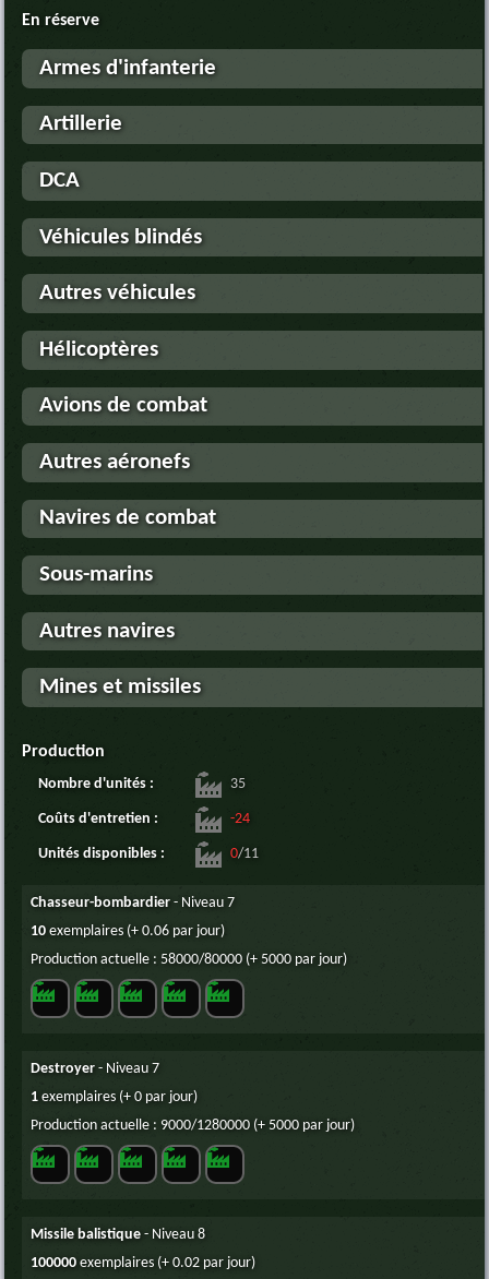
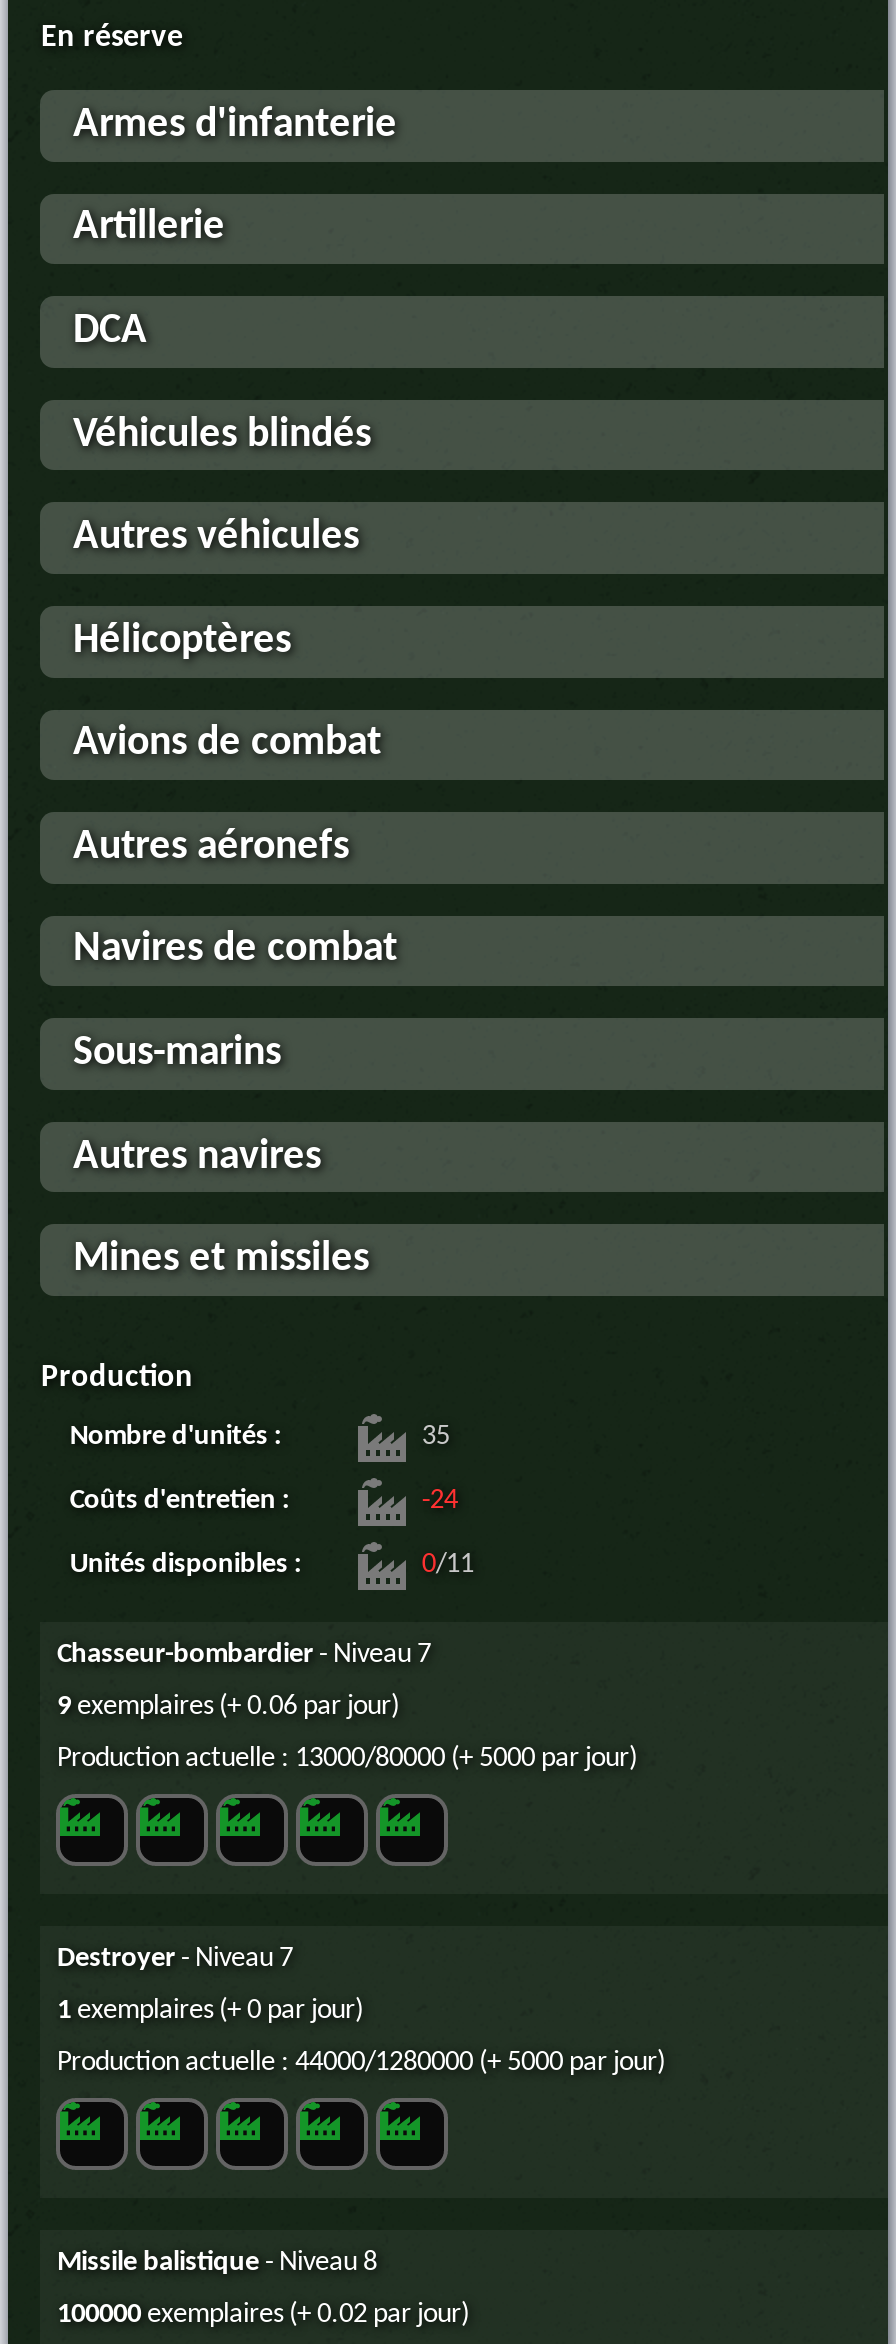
[31,923,225,940] 10 exemplaires (+ 0.06 par jour) -> [57,1692,399,1722] 9 exemplaires (+ 0.06 par jour)
[31,952,348,968] Production actuelle : 58000/80000 (+ 5000 par jour) -> [57,1744,637,1774] Production actuelle : 13000/80000 (+ 5000 par jour)
[31,1118,355,1134] Production actuelle : 9000/1280000 (+ 5000 par jour) -> [57,2048,665,2078] Production actuelle : 44000/1280000 (+ 5000 par jour)

